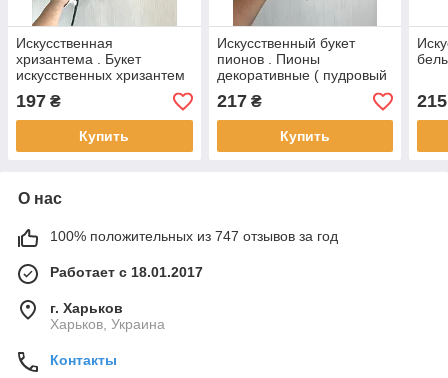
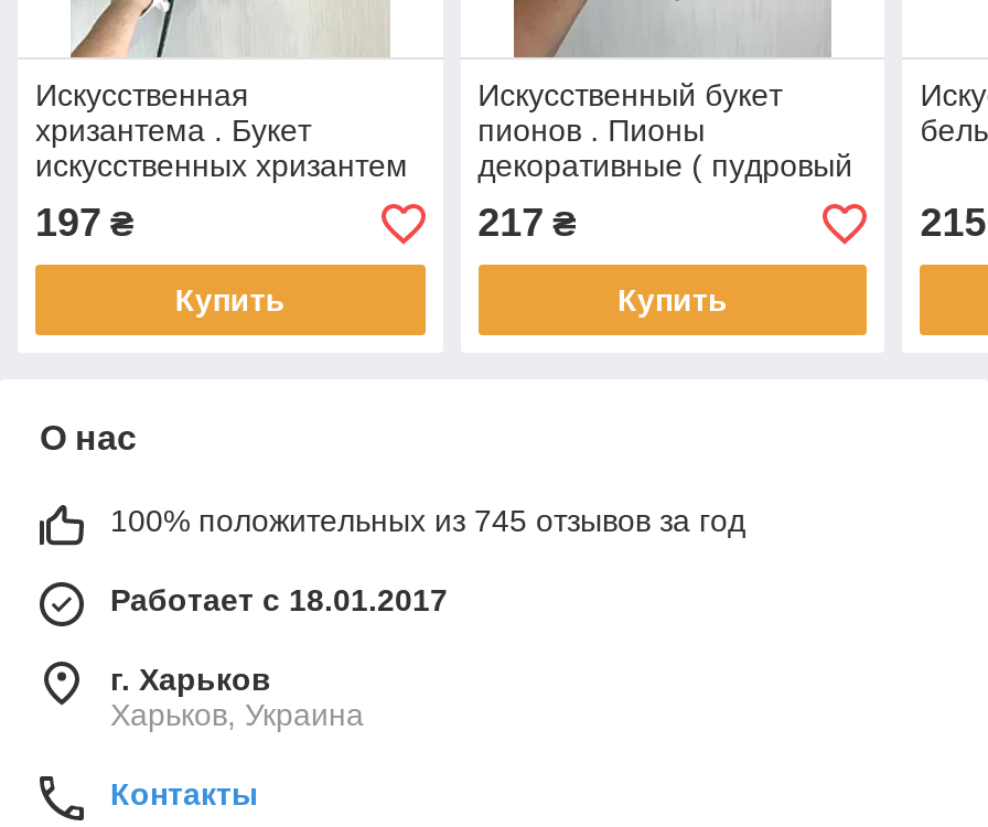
[50,228,338,244] 100% положительных из 747 отзывов за год -> [110,504,745,539] 100% положительных из 745 отзывов за год

